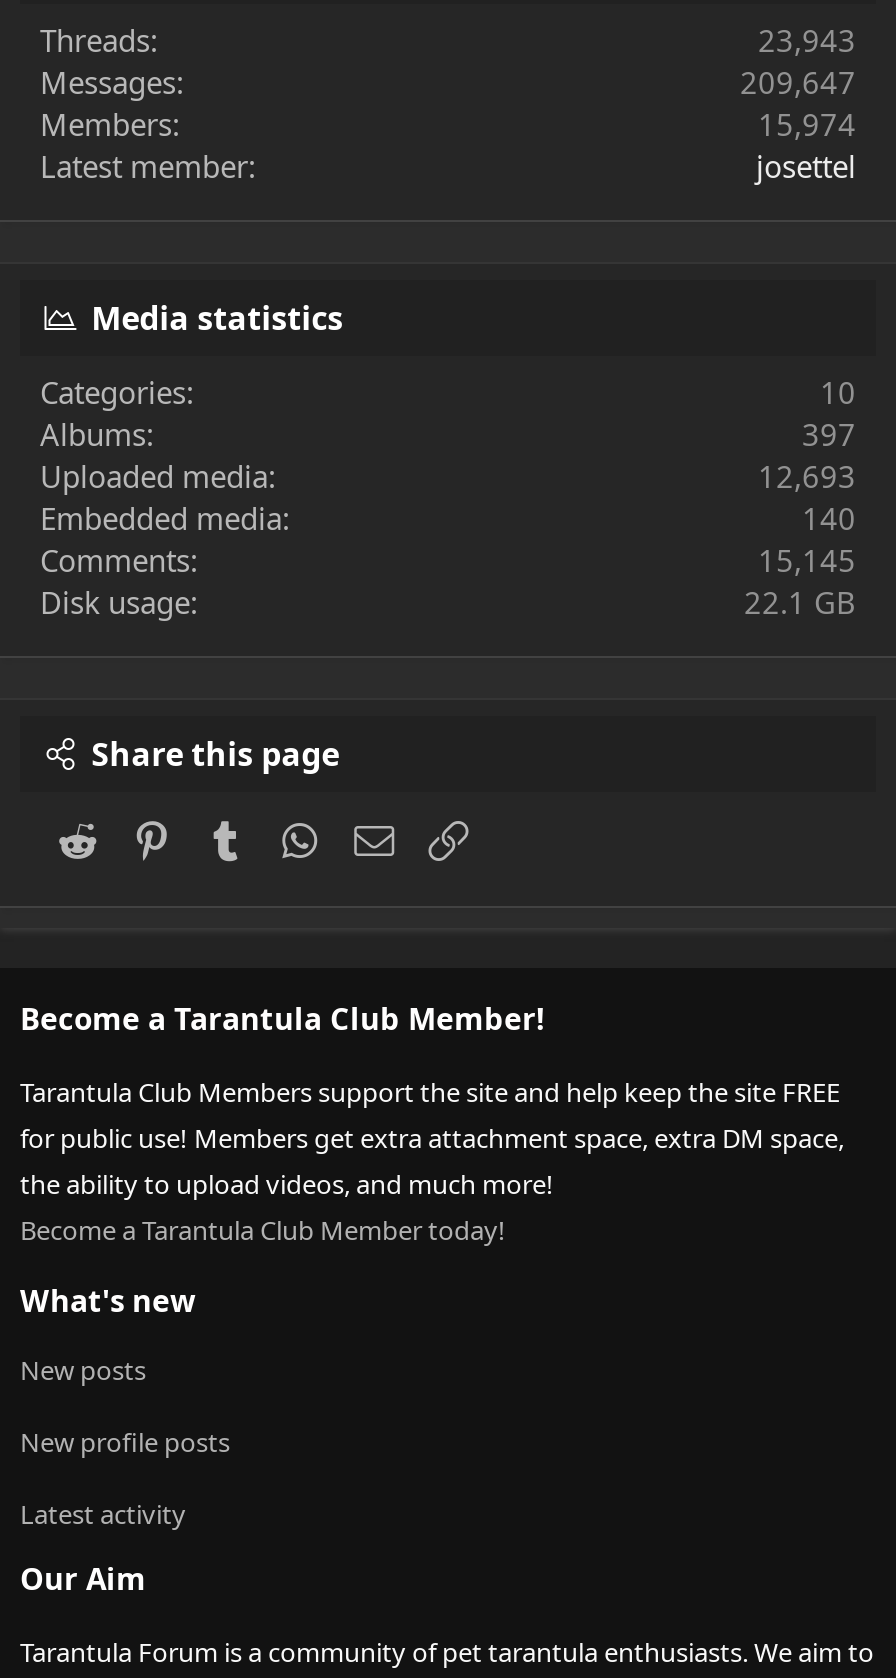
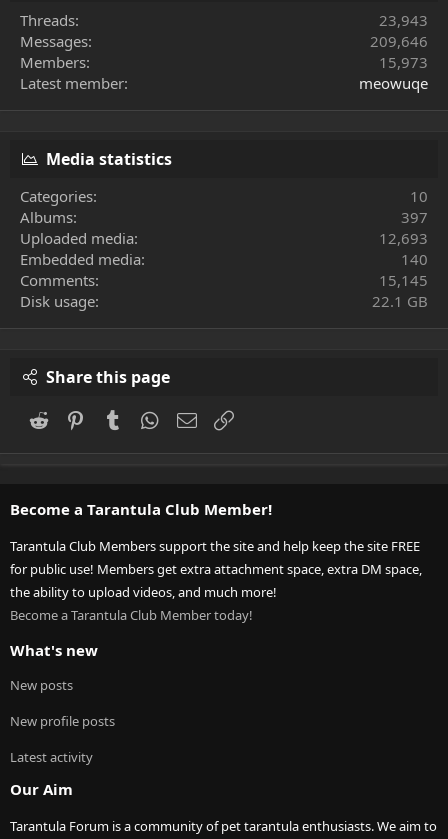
[740,61,856,101] 209,647 -> [370,31,428,51] 209,646
[758,103,856,143] 15,974 -> [379,52,428,72] 15,973
[756,145,856,185] josettel -> [359,73,428,93] meowuqe

